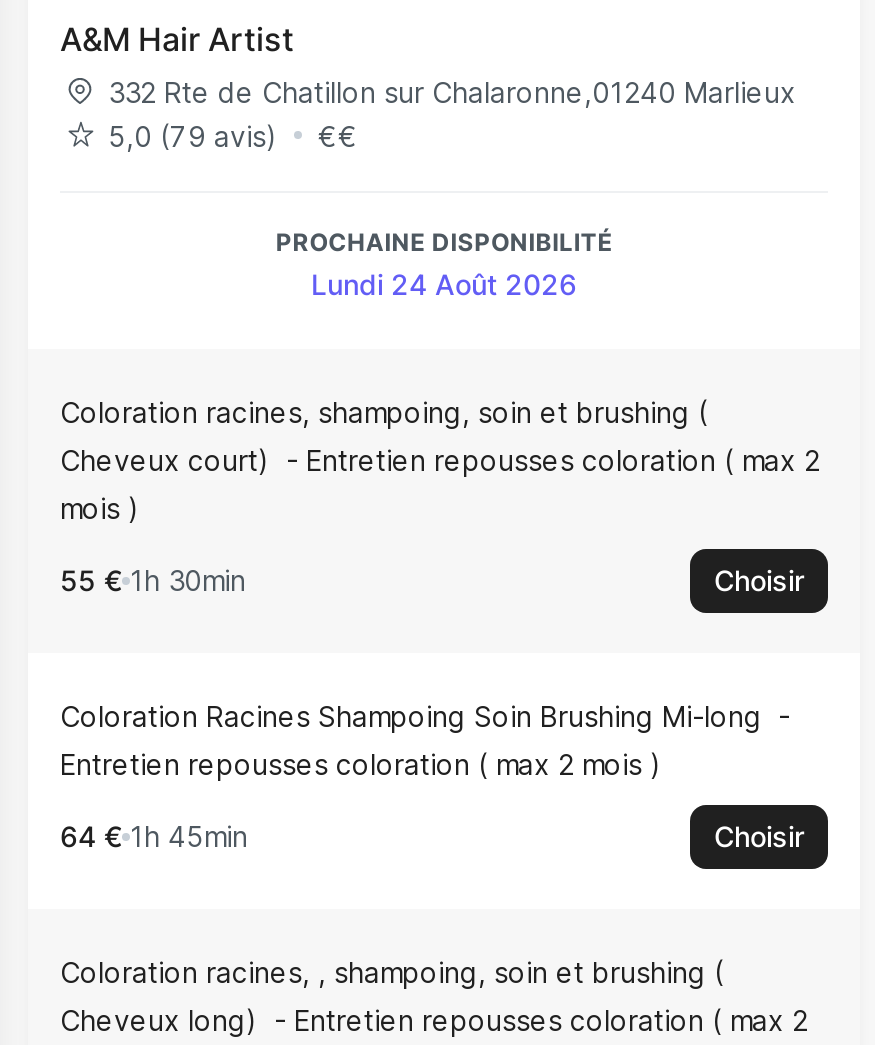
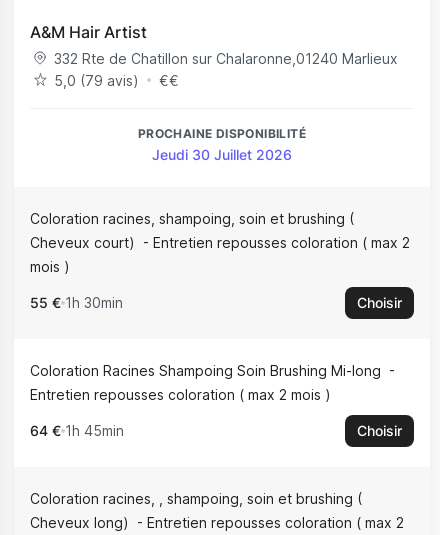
[311,267,577,301] Lundi 24 Août 2026 -> [152,146,292,163] Jeudi 30 Juillet 2026

